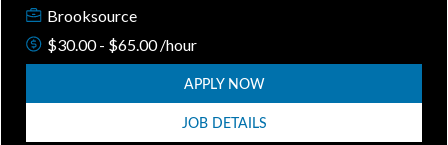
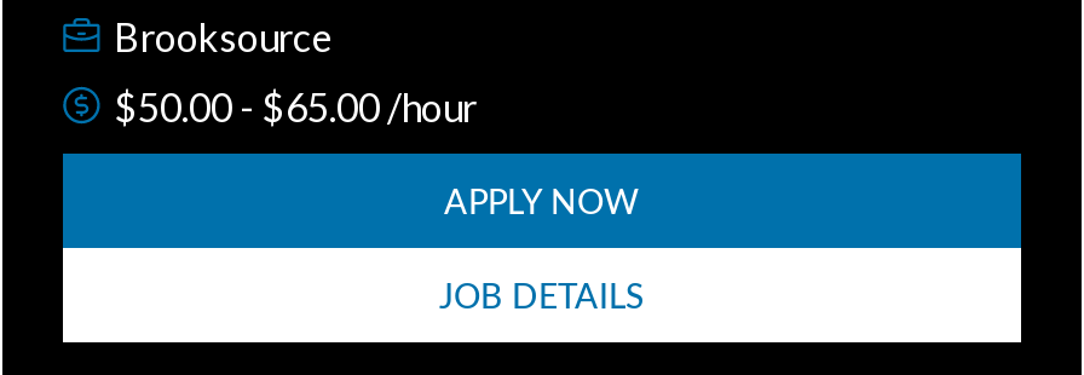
[47,35,197,54] $30.00 - $65.00 /hour -> [114,83,477,129] $50.00 - $65.00 /hour

